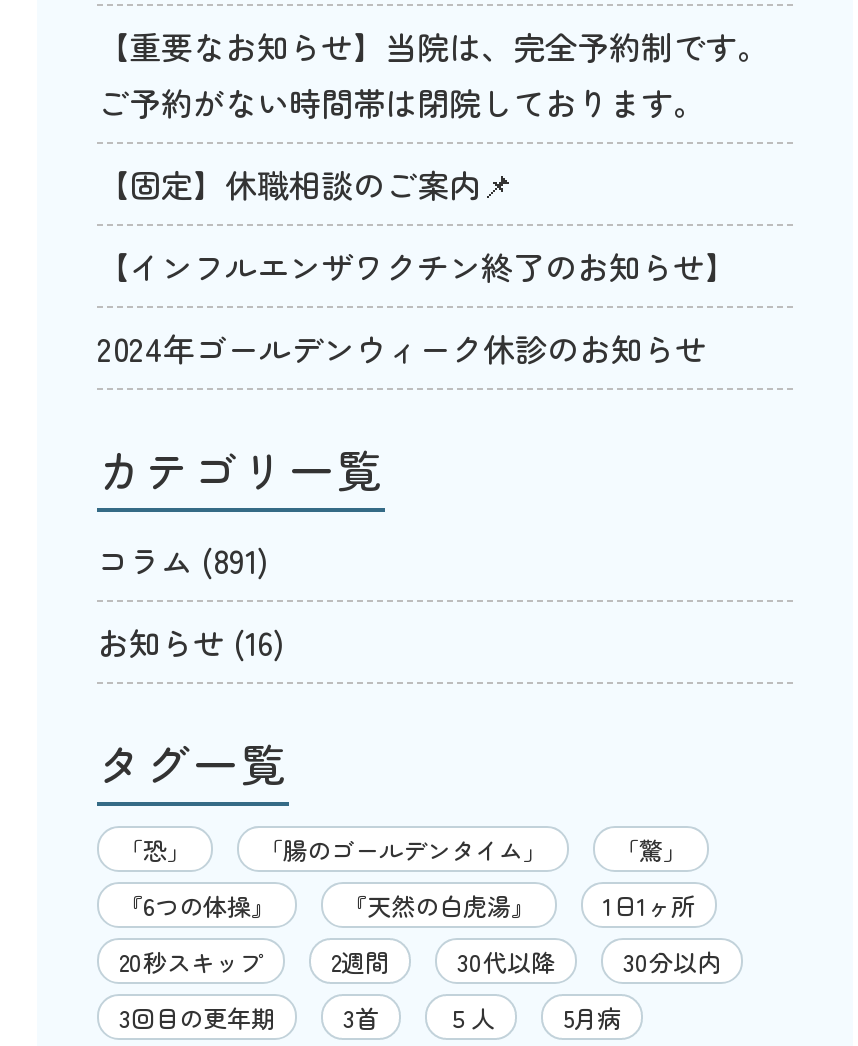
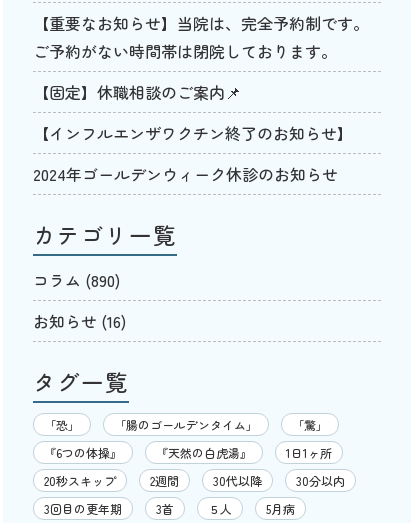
[97,536,267,584] コラム(891) -> [33,268,120,292] コラム(890)

